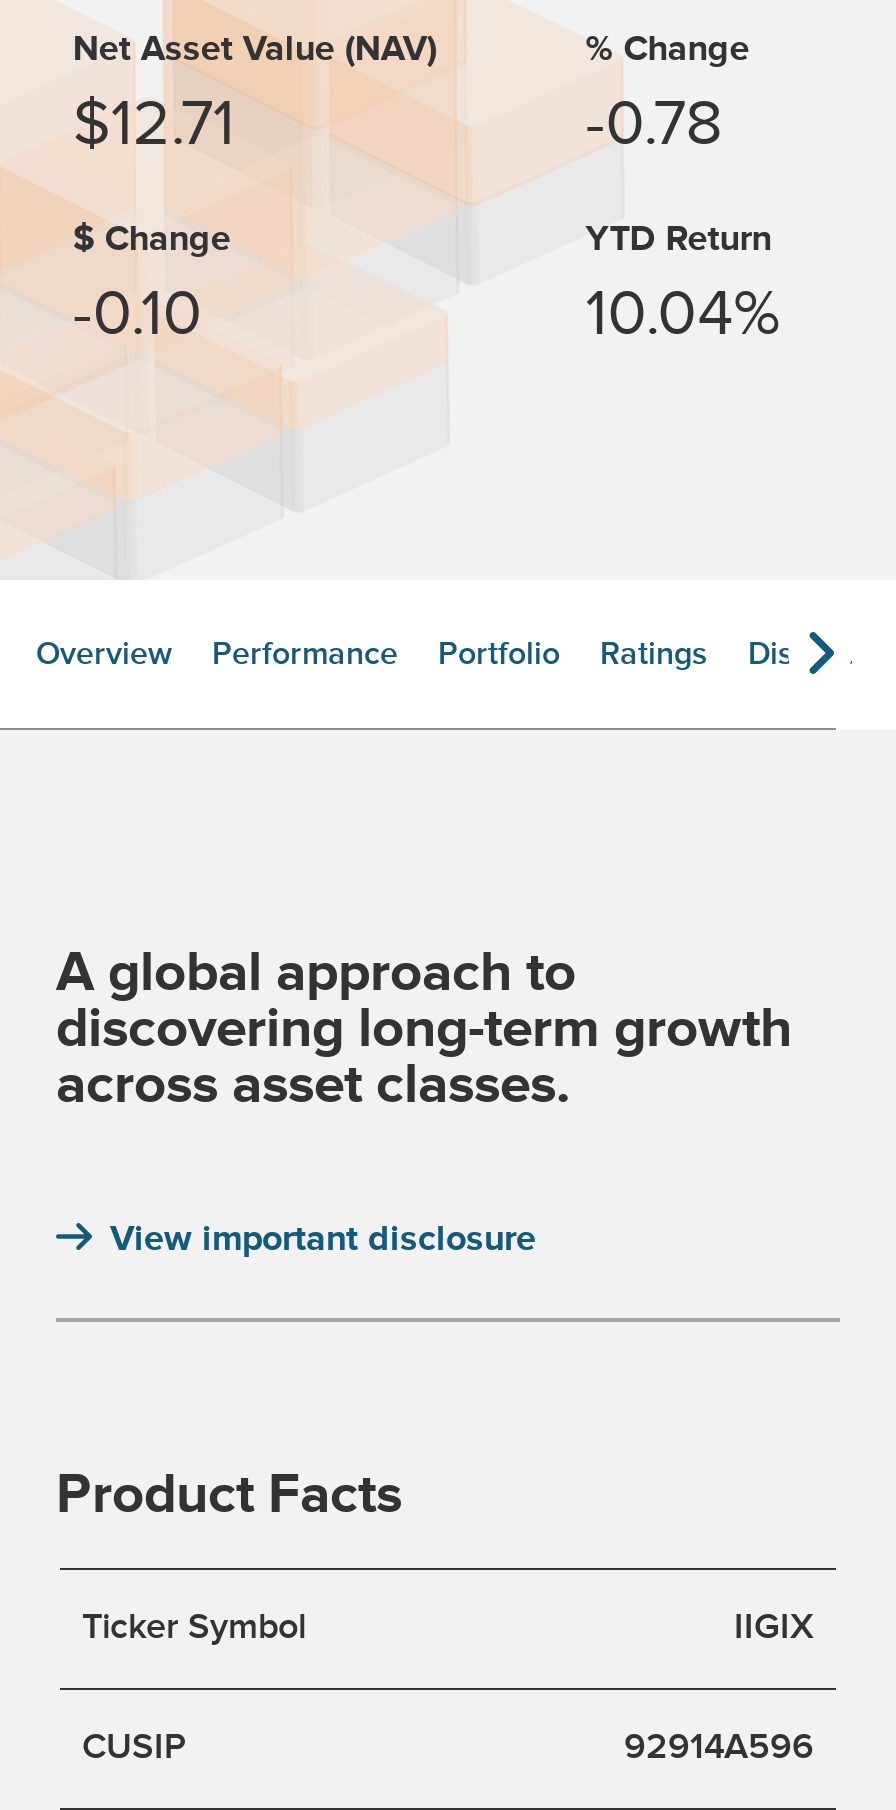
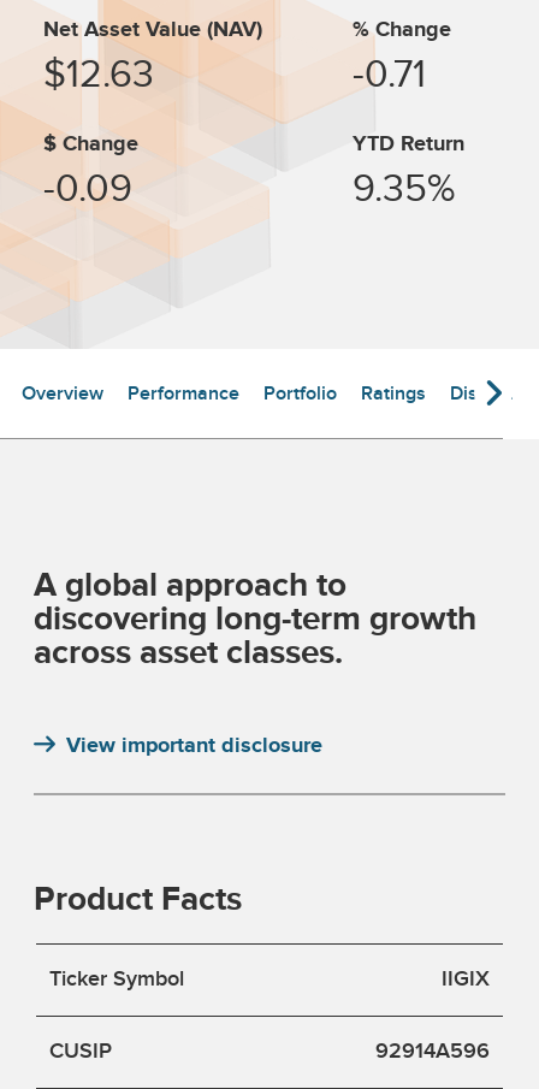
[73,88,235,162] $12.71 -> [44,53,154,97] $12.63
[585,88,723,162] -0.78 -> [352,53,426,97] -0.71
[73,278,203,352] -0.10 -> [44,167,133,212] -0.09
[585,278,779,352] 10.04% -> [352,167,454,212] 9.35%

